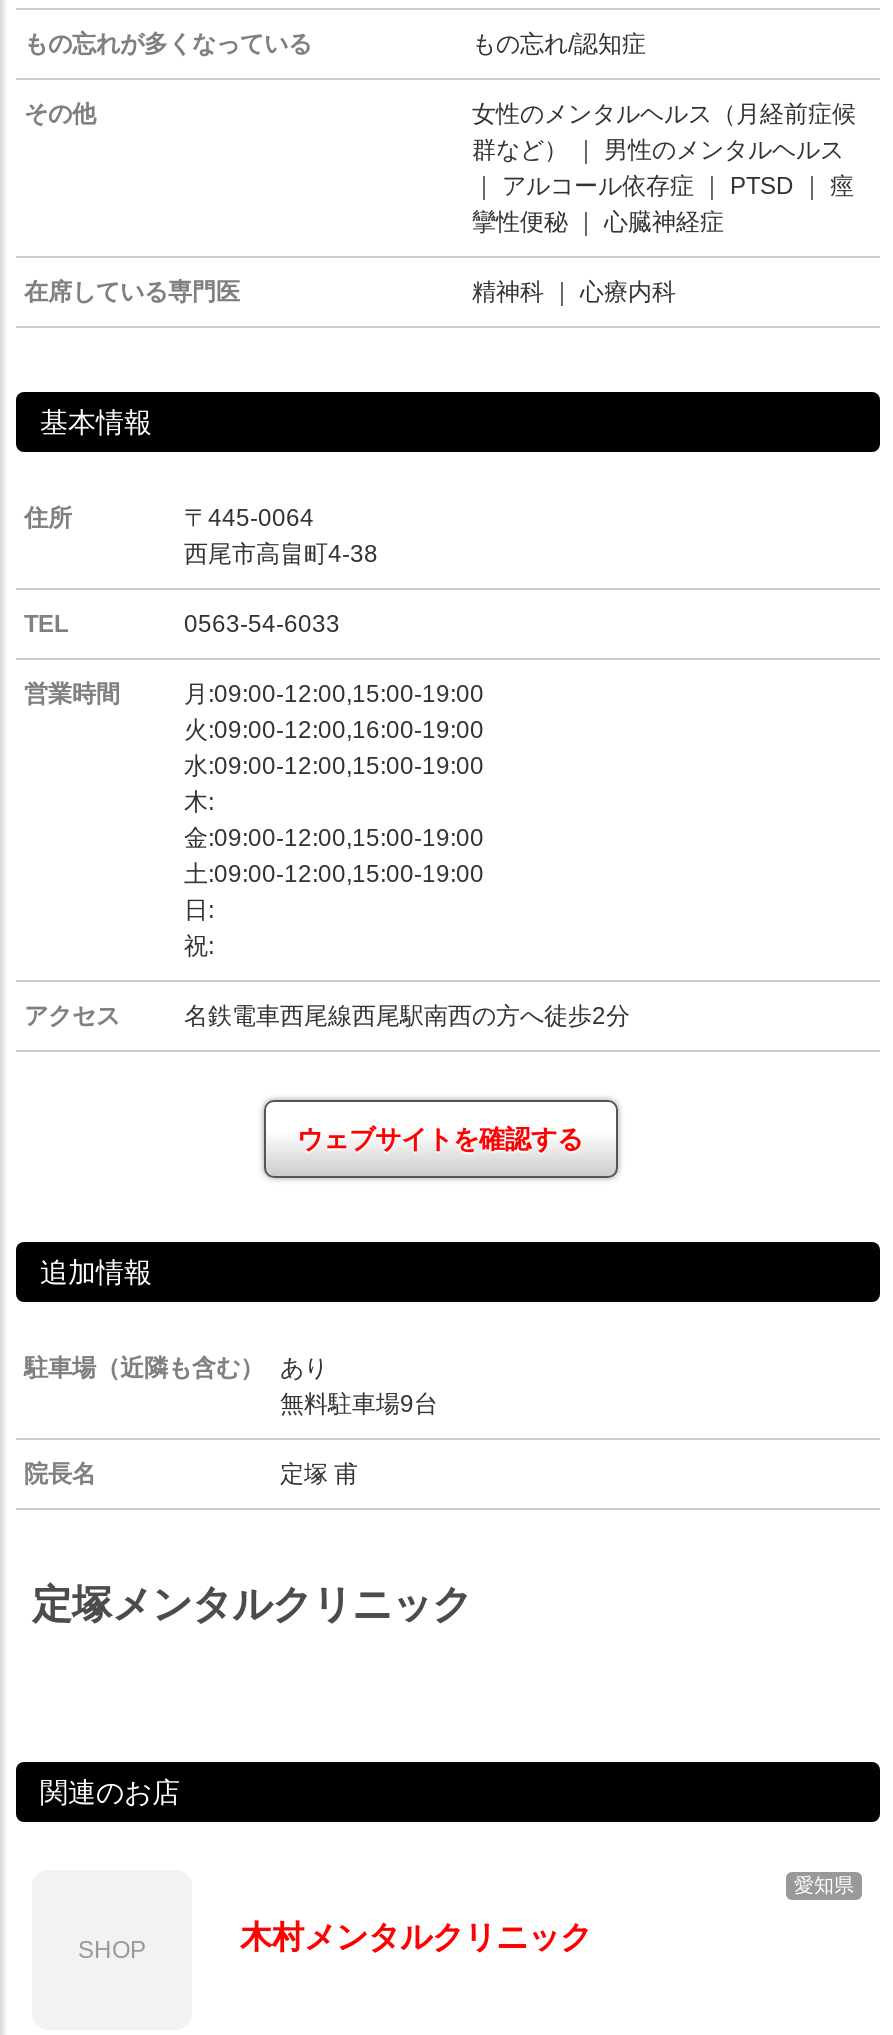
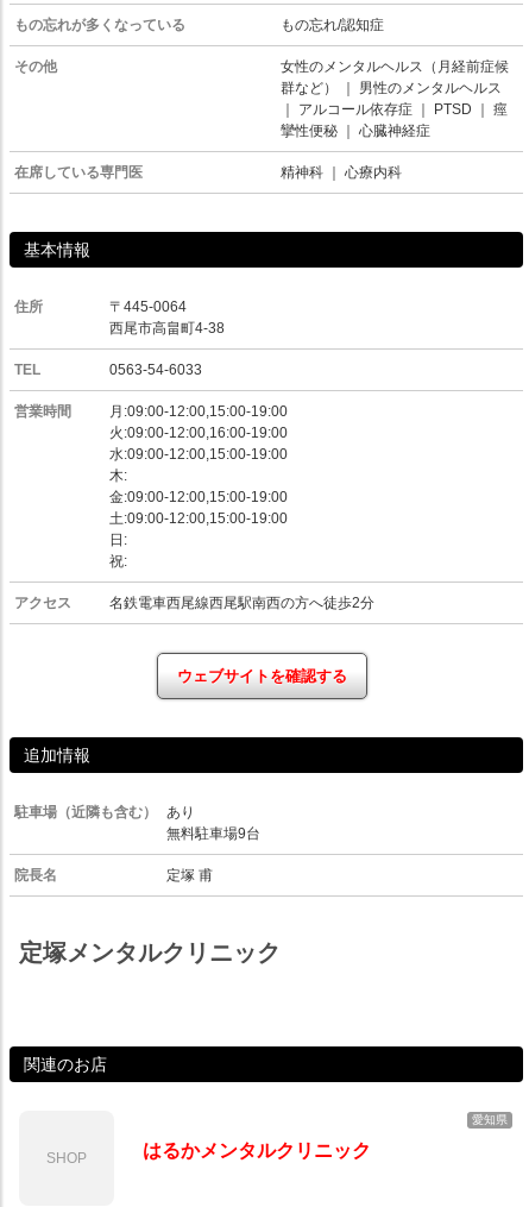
[240,1920,592,1954] 木村メンタルクリニック -> [143,1141,371,1161] はるかメンタルクリニック

